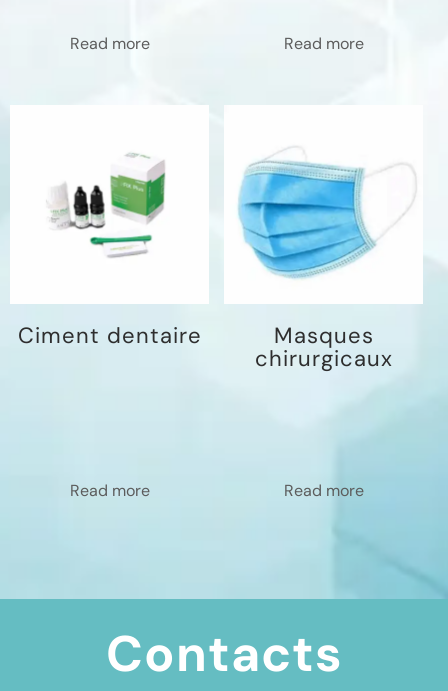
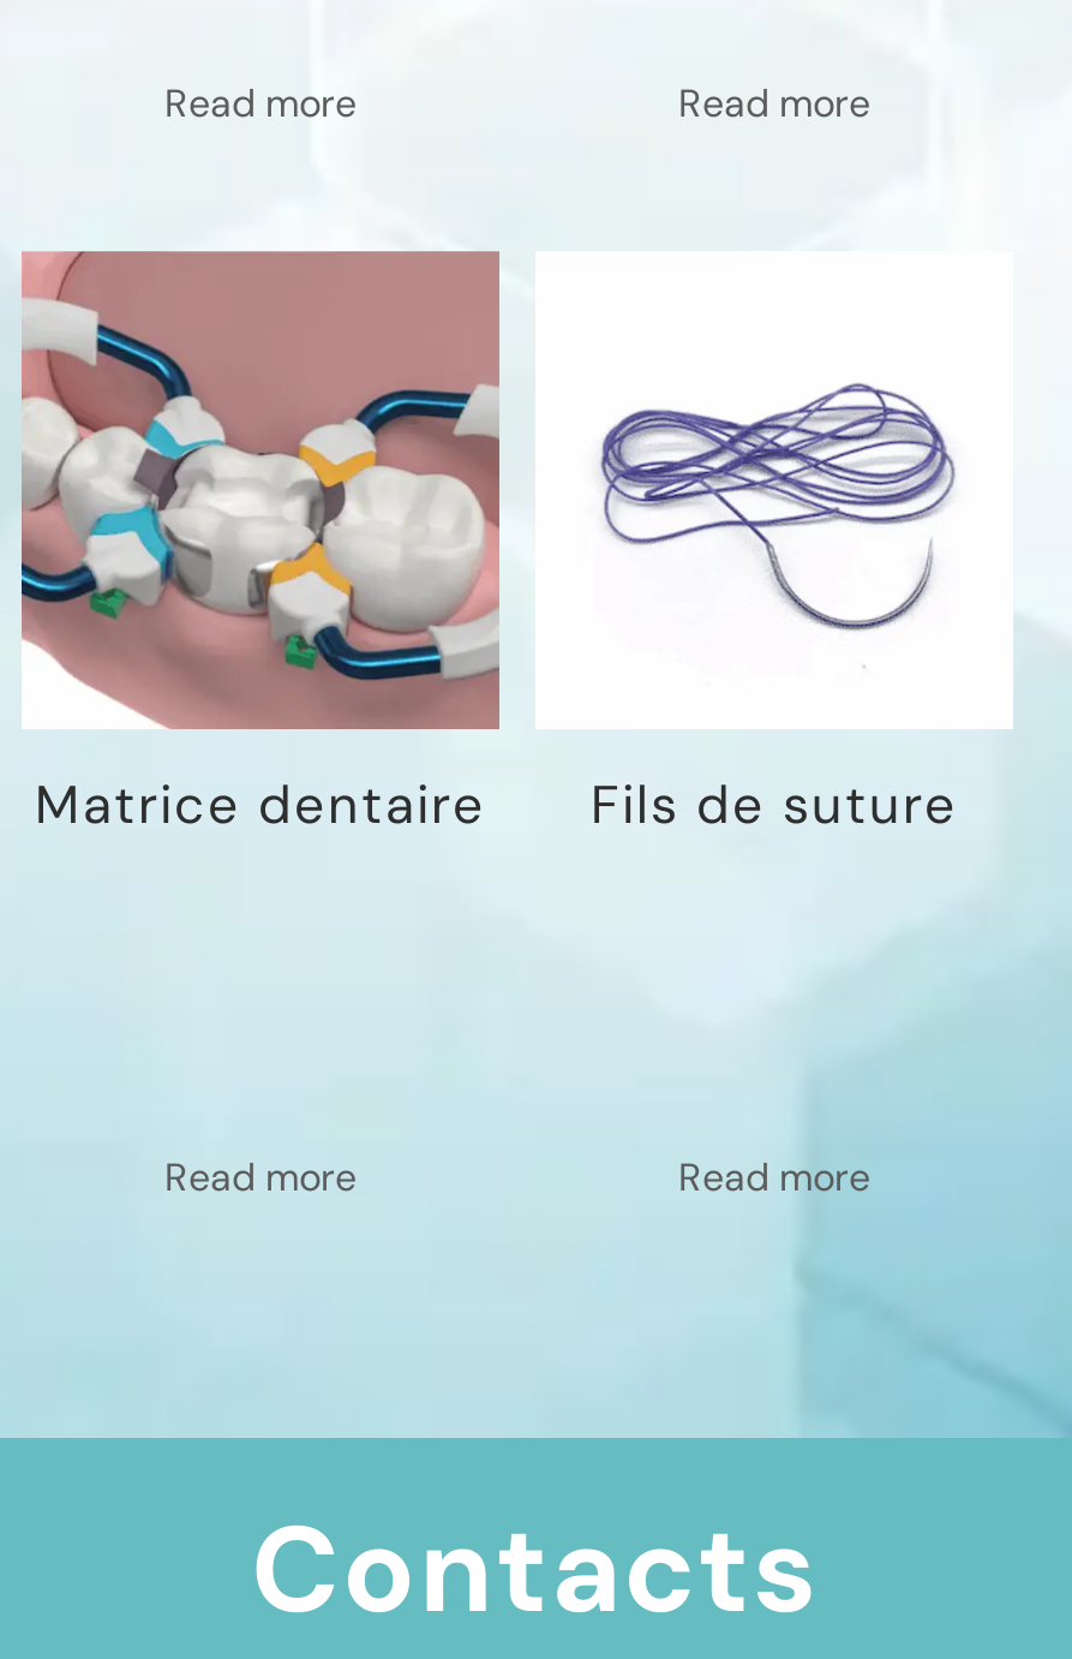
[9,105,209,350] [image] | Ciment dentaire -> [19,249,502,841] [image] | Matrice dentaire
[237,157,404,280] [image] -> [569,378,958,669] [image]
[254,321,392,373] Masques | chirurgicaux -> [591,771,958,841] Fils de suture

